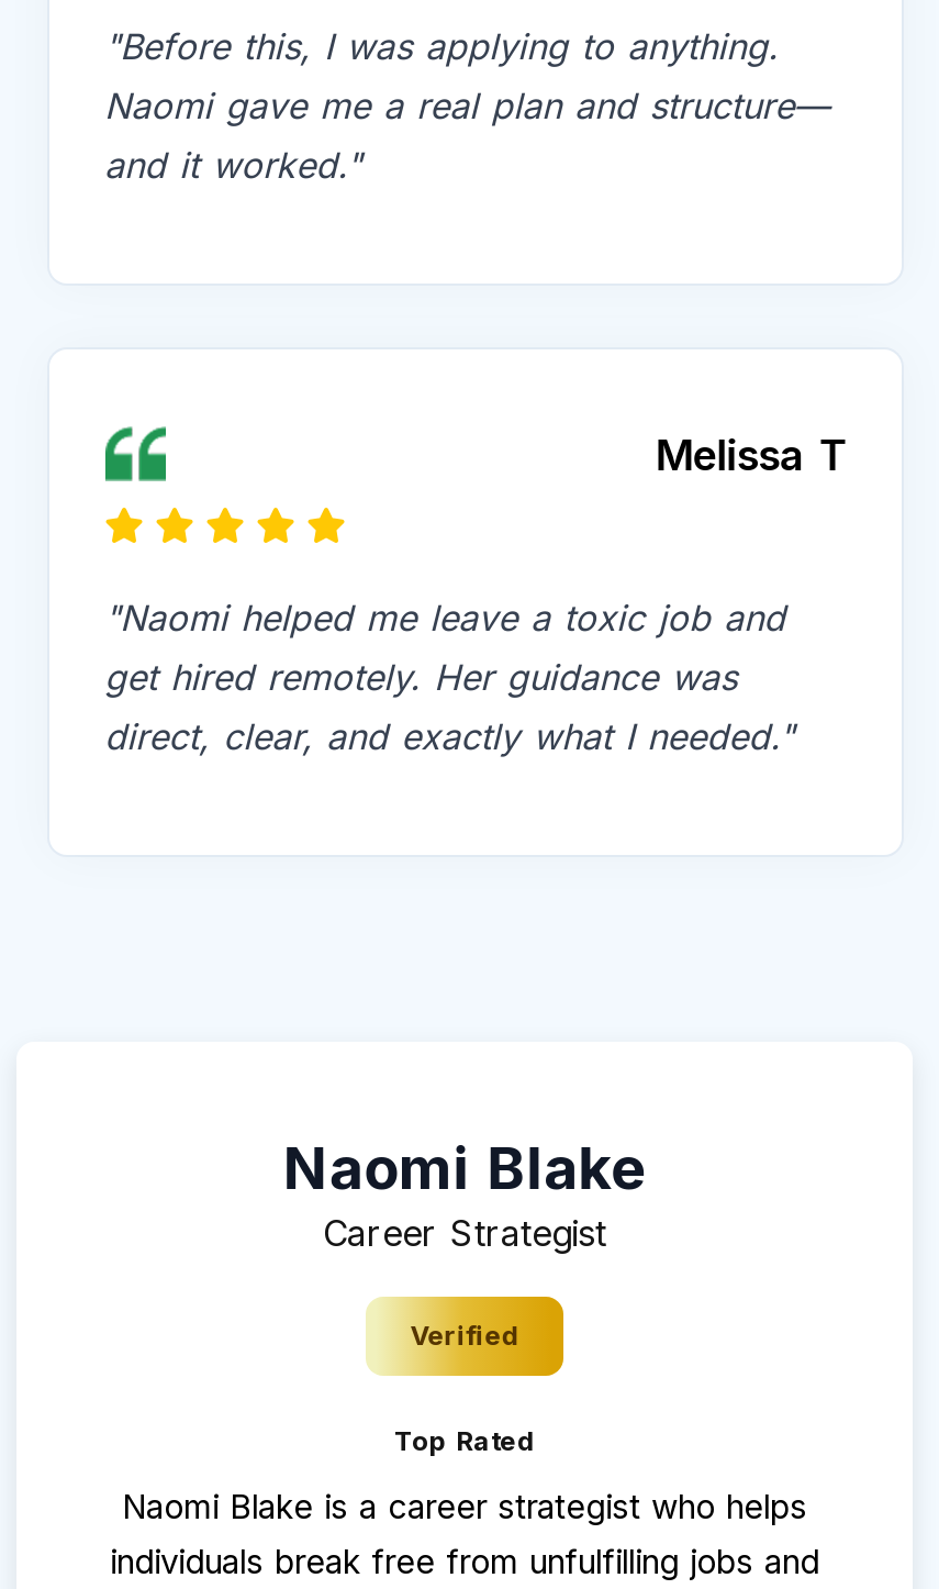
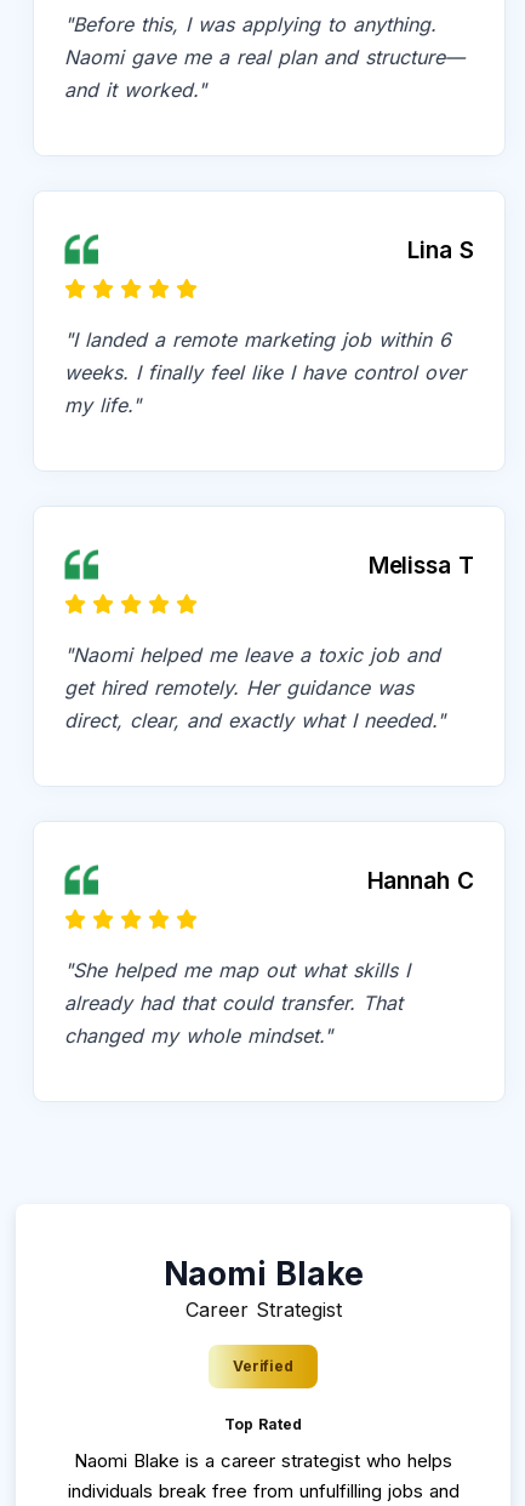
none -> [64,236,474,417] Lina S | "I landed a remote marketing job within 6 | weeks. I finally feel like I have control over | my life."
none -> [64,867,474,1048] Hannah C | "She helped me map out what skills I | already had that could transfer. That | changed my whole mindset."

